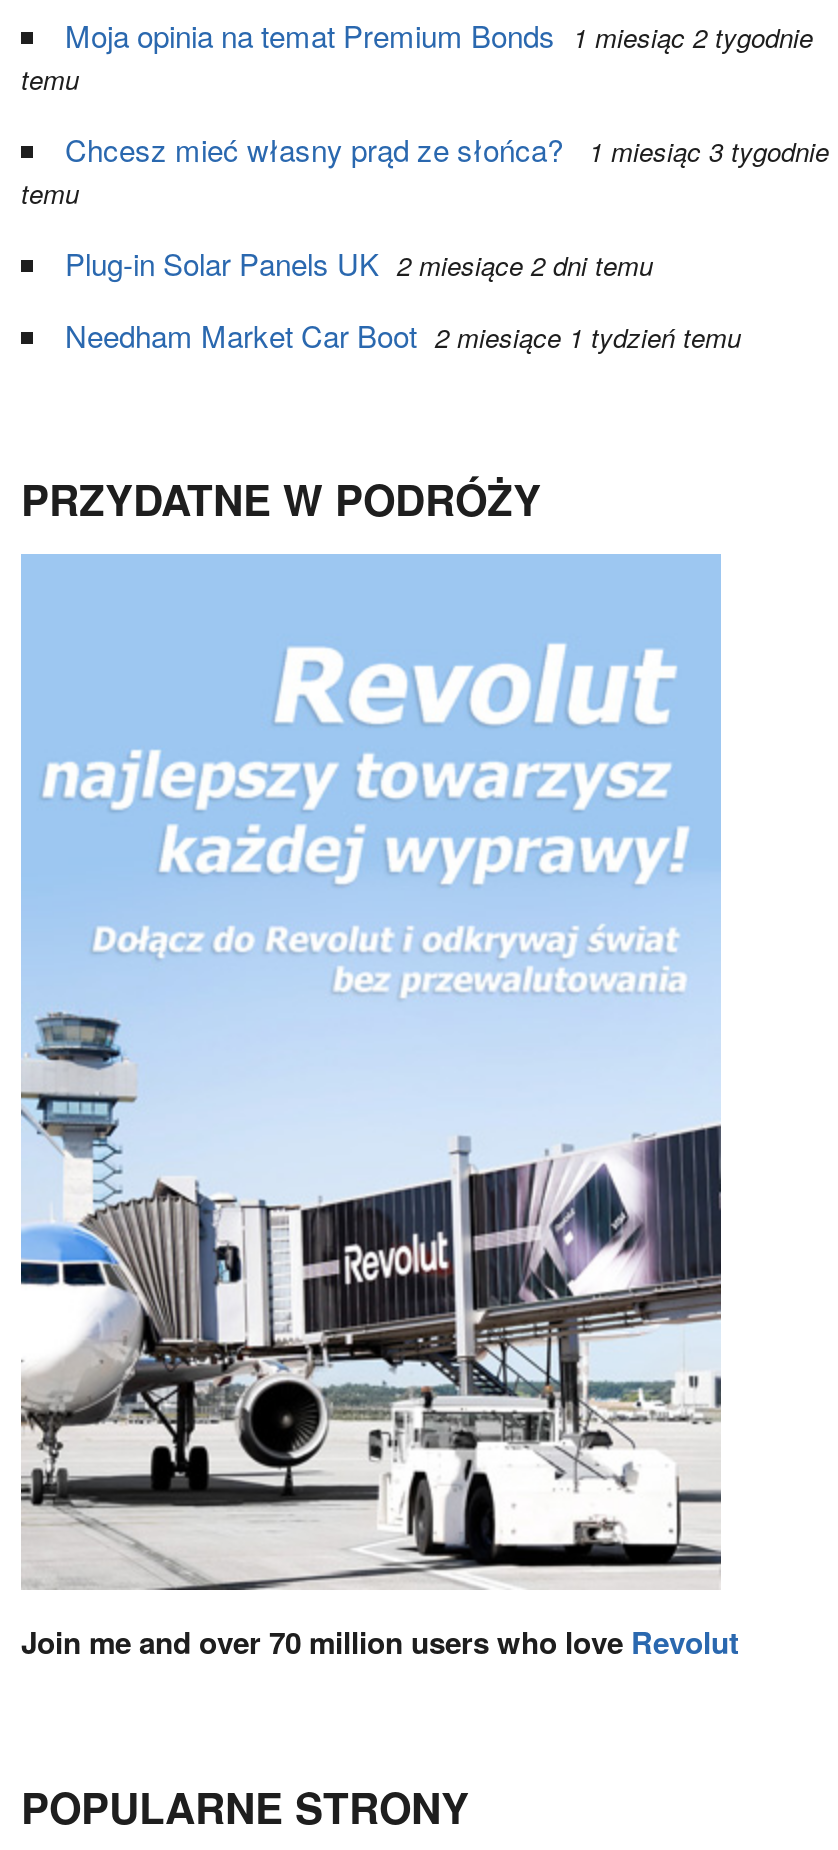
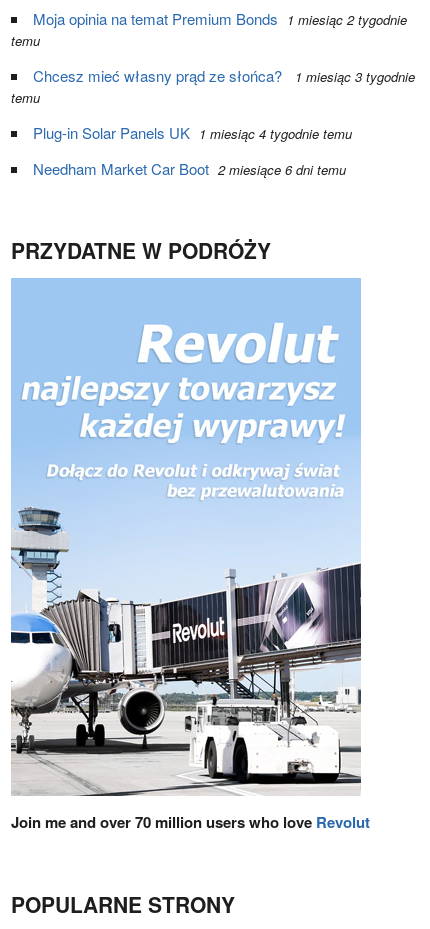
[65,243,653,285] Plug-in Solar Panels UK 2 miesiące 2 dni temu -> [33,122,352,143] Plug-in Solar Panels UK 1 miesiąc 4 tygodnie temu
[65,315,741,357] Needham Market Car Boot 2 miesiące 1 tydzień temu -> [33,158,346,179] Needham Market Car Boot 2 miesiące 6 dni temu

